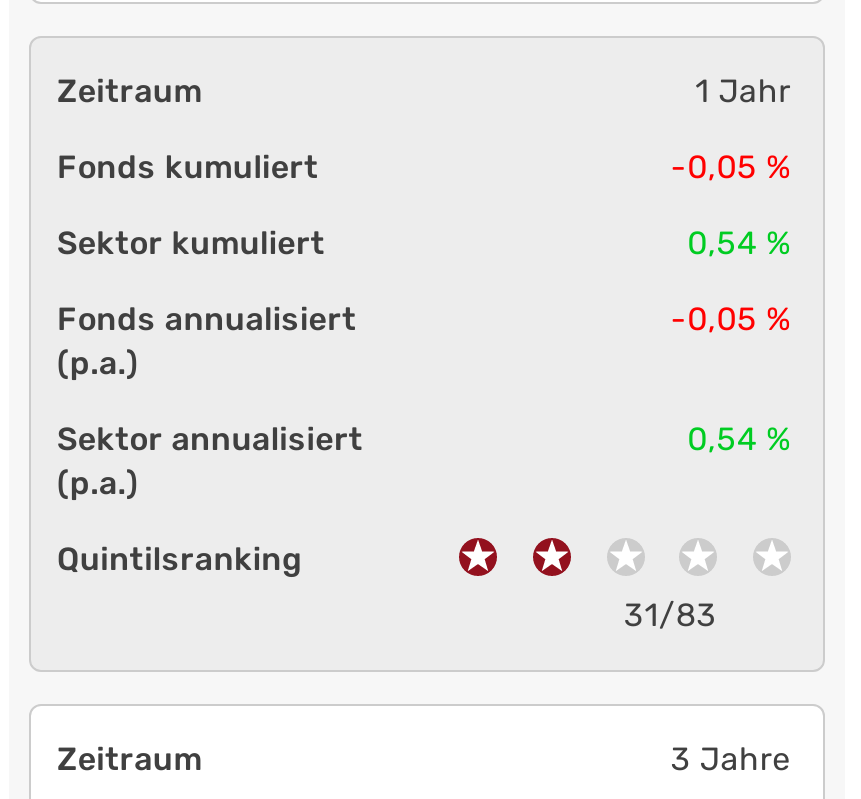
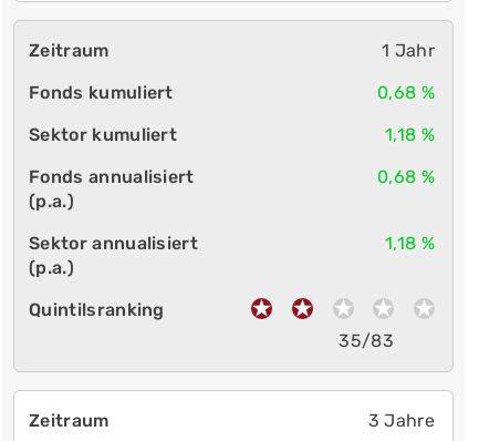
[671,147,791,185] -0,05 % -> [377,82,435,103] 0,68 %
[687,223,791,261] 0,54 % -> [385,124,435,145] 1,18 %
[671,299,791,337] -0,05 % -> [377,166,435,187] 0,68 %
[687,419,791,457] 0,54 % -> [385,232,435,253] 1,18 %
[624,595,717,633] 31/83 -> [339,330,394,351] 35/83

